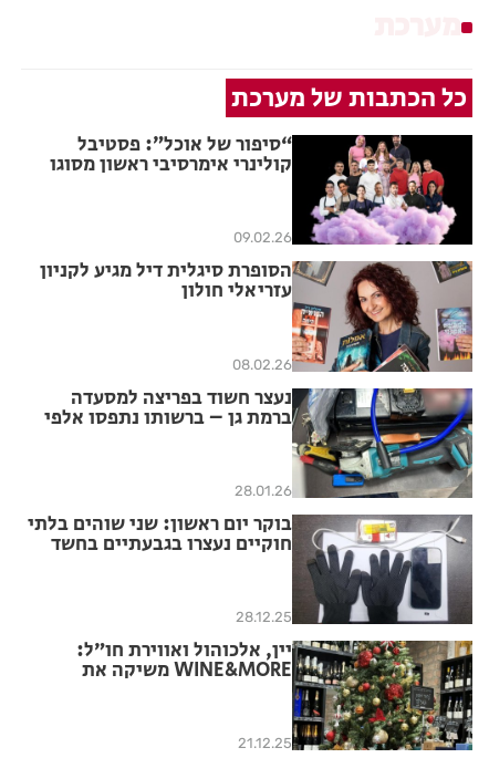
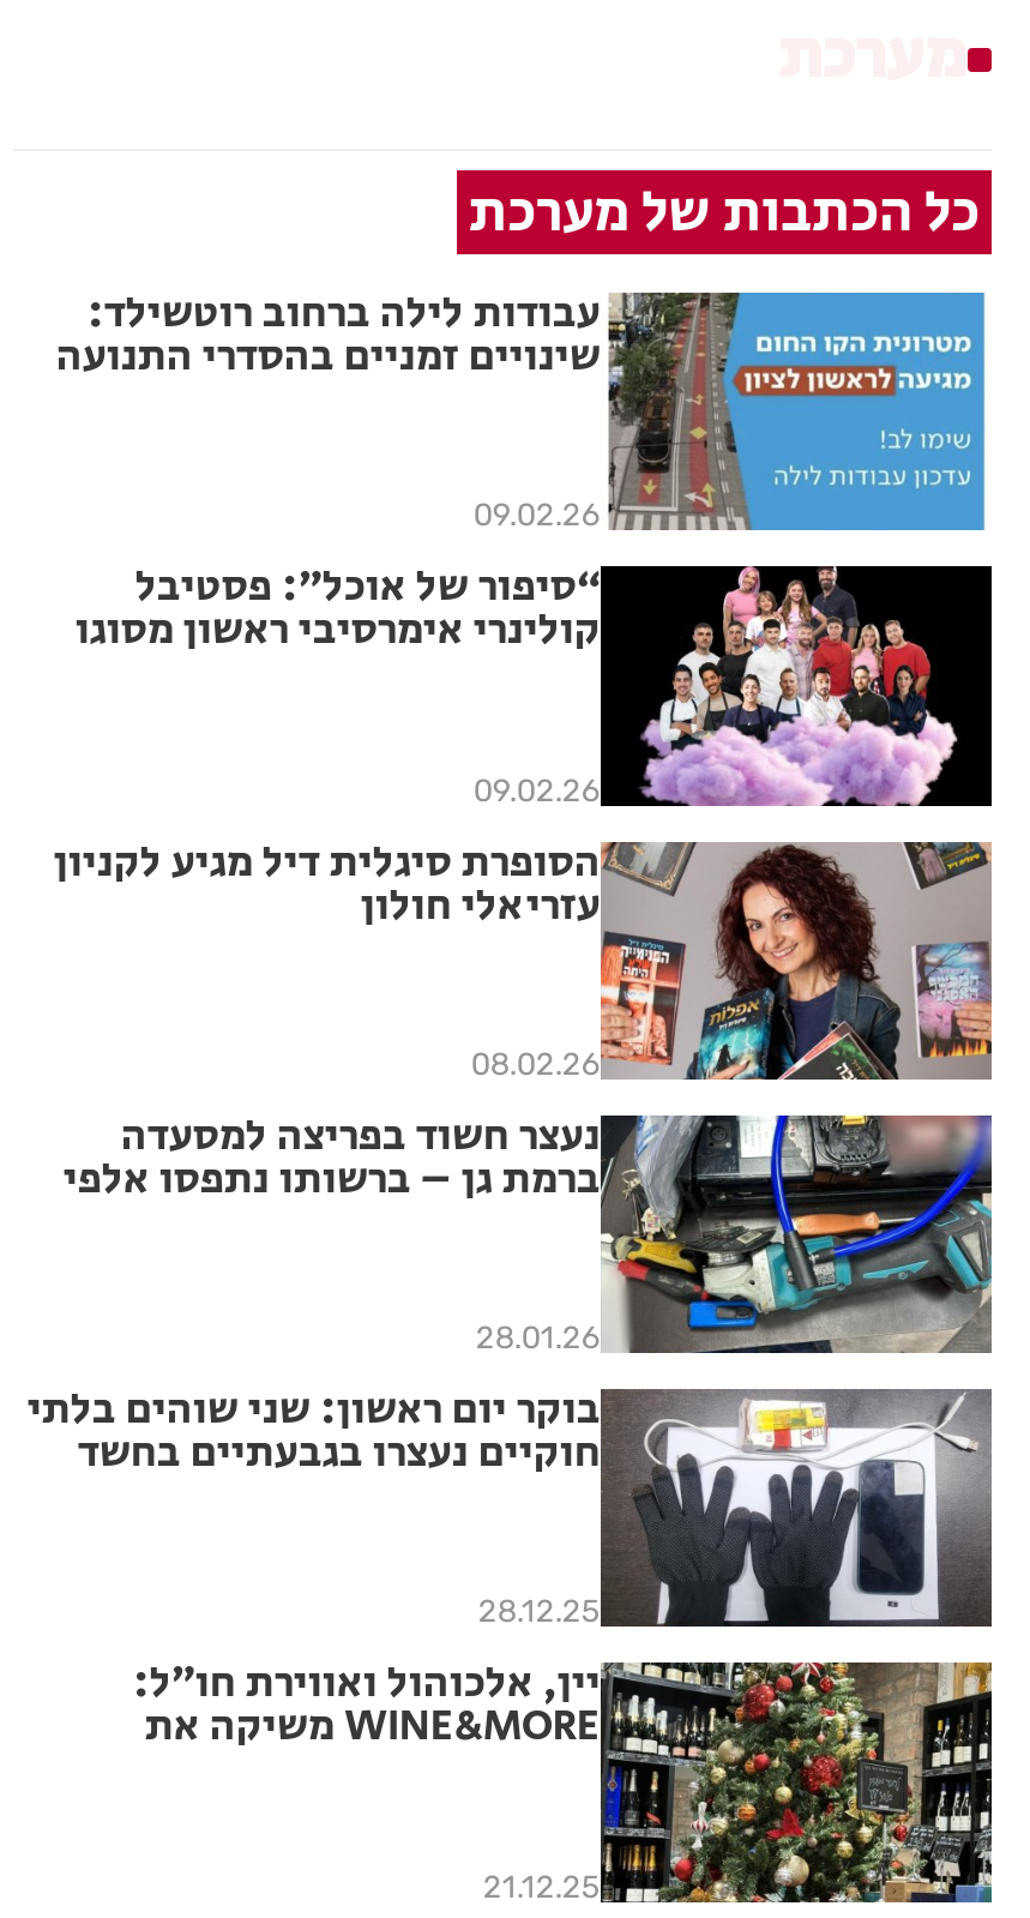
none -> [56,283,992,533] [image] | עבודות לילה ברחוב רוטשילד: | שינויים זמניים בהסדרי התנועה | 09.02.26

